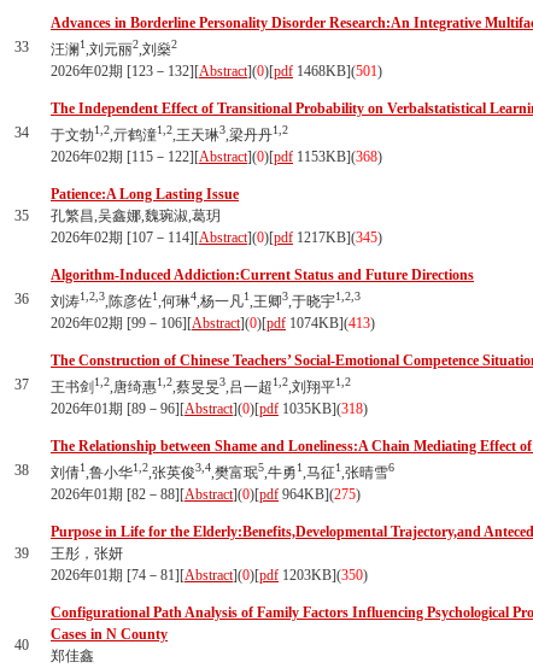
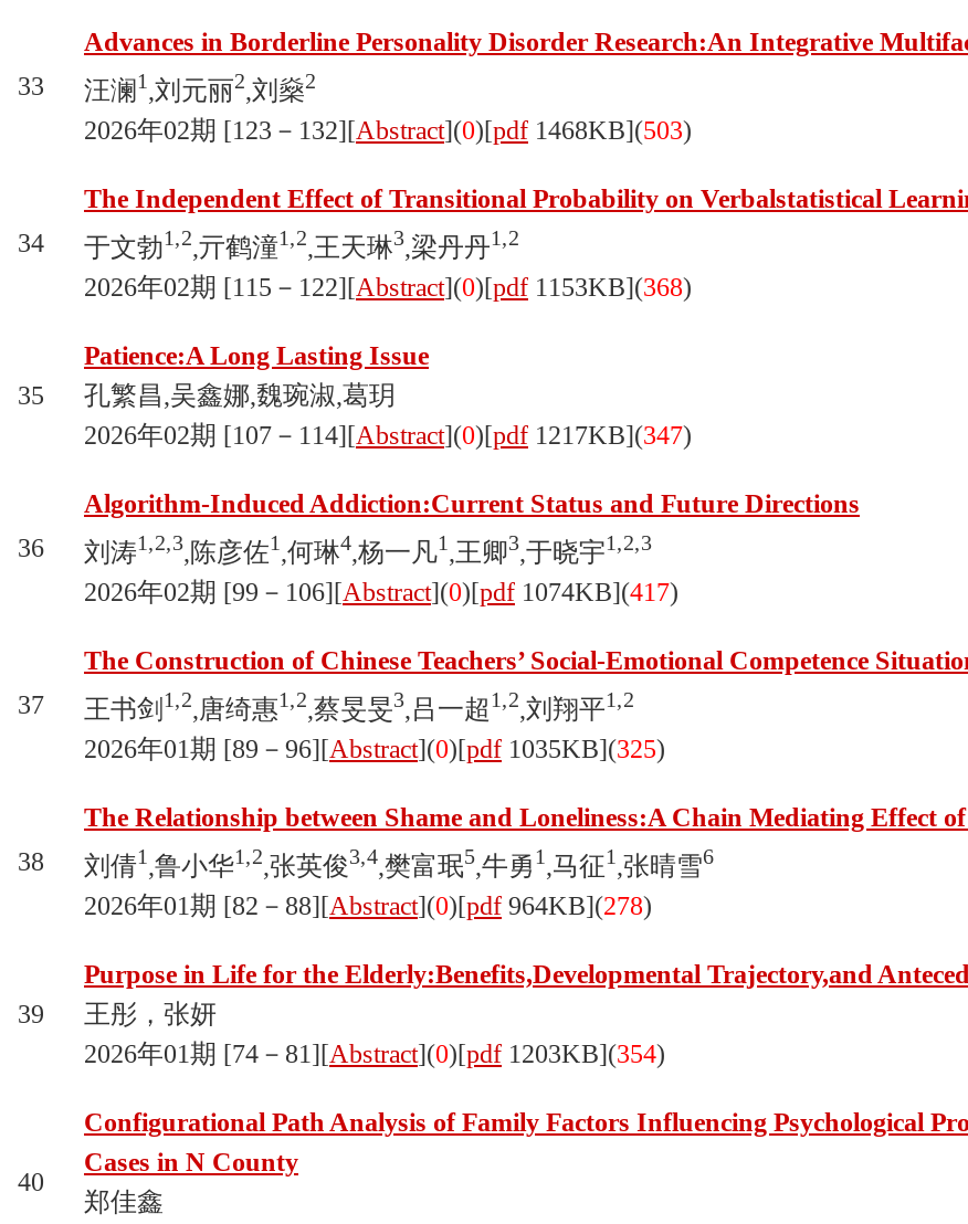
[51,63,382,80] 2026年02期 [123－132][Abstract](0)[pdf 1468KB](501) -> [84,115,692,146] 2026年02期 [123－132][Abstract](0)[pdf 1468KB](503)
[51,229,382,246] 2026年02期 [107－114][Abstract](0)[pdf 1217KB](345) -> [84,420,692,451] 2026年02期 [107－114][Abstract](0)[pdf 1217KB](347)
[51,315,375,332] 2026年02期 [99－106][Abstract](0)[pdf 1074KB](413) -> [84,577,678,608] 2026年02期 [99－106][Abstract](0)[pdf 1074KB](417)
[51,400,368,417] 2026年01期 [89－96][Abstract](0)[pdf 1035KB](318) -> [84,734,665,764] 2026年01期 [89－96][Abstract](0)[pdf 1035KB](325)
[51,486,361,503] 2026年01期 [82－88][Abstract](0)[pdf 964KB](275) -> [84,890,652,921] 2026年01期 [82－88][Abstract](0)[pdf 964KB](278)
[51,567,368,584] 2026年01期 [74－81][Abstract](0)[pdf 1203KB](350) -> [84,1038,665,1069] 2026年01期 [74－81][Abstract](0)[pdf 1203KB](354)

